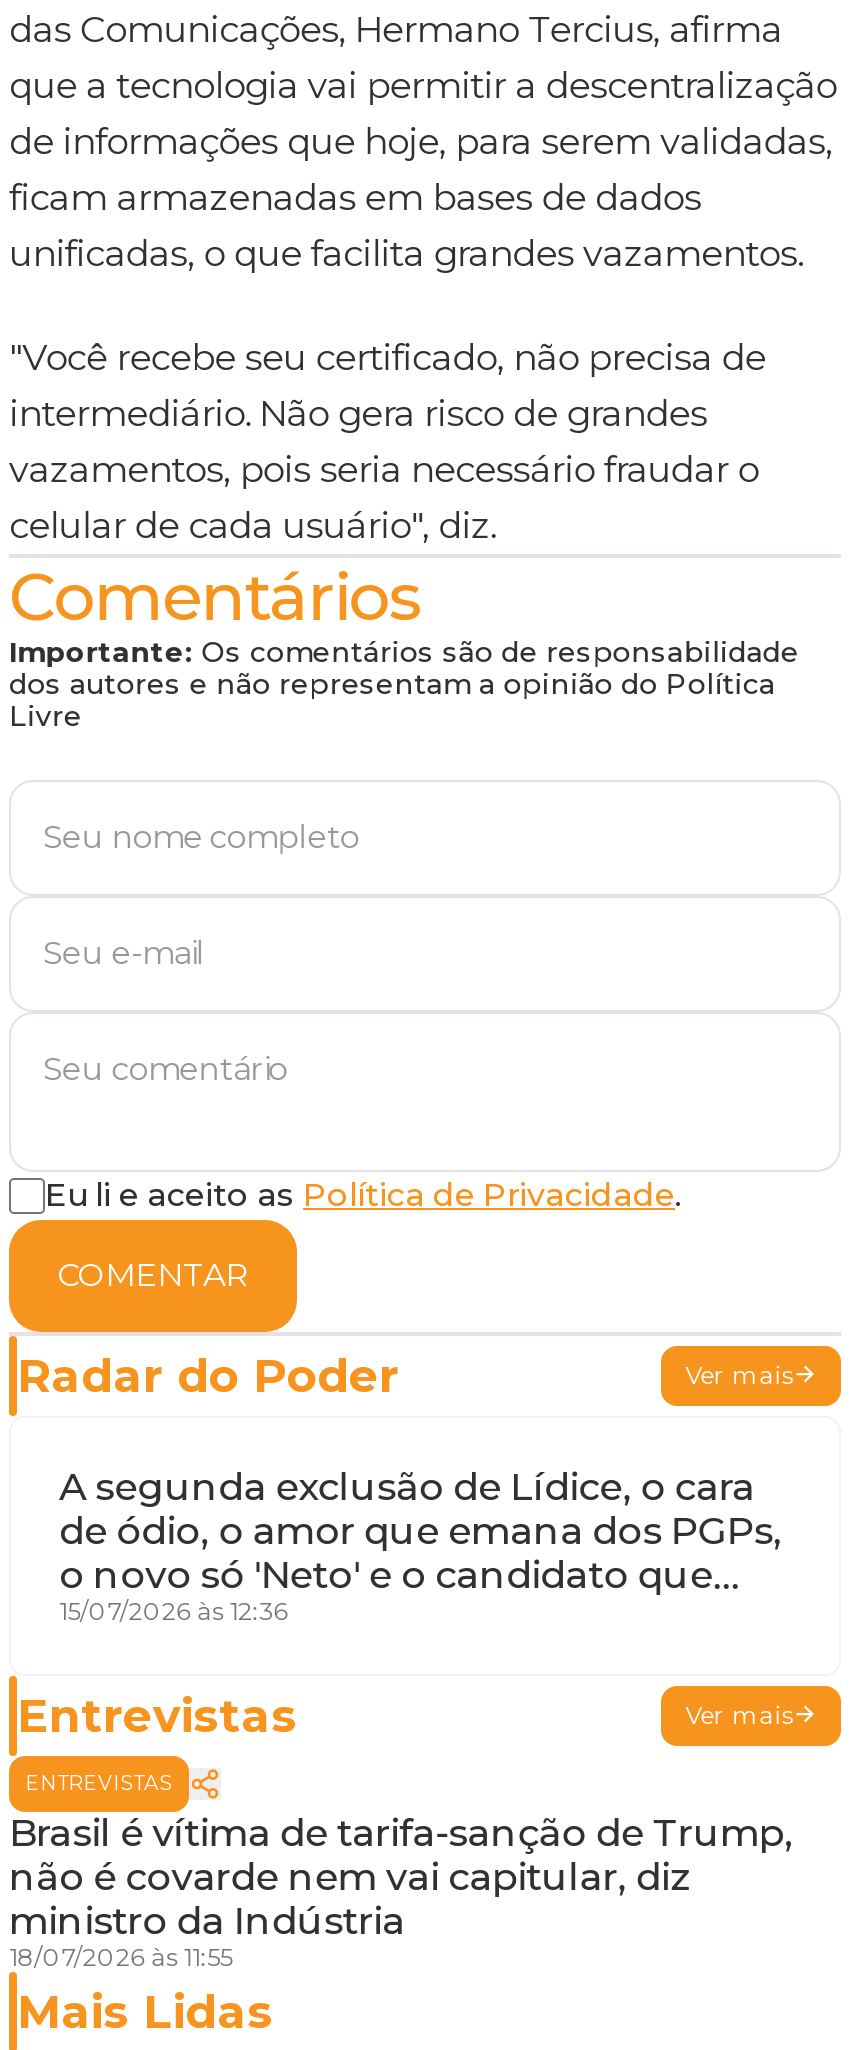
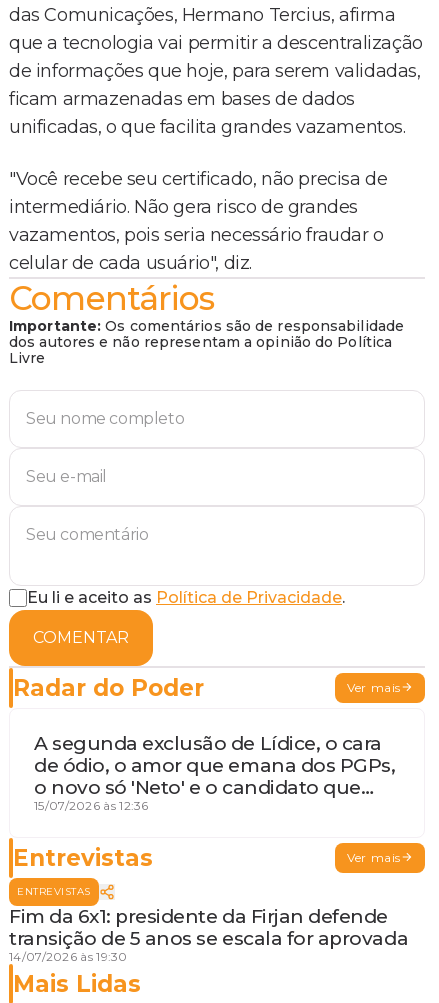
[9,1811,793,1973] Brasil é vítima de tarifa-sanção de Trump, | não é covarde nem vai capitular, diz | ministro da Indústria | 18/07/2026 às 11:55 -> [9,905,408,964] Fim da 6x1: presidente da Firjan defende | transição de 5 anos se escala for aprovada | 14/07/2026 às 19:30

